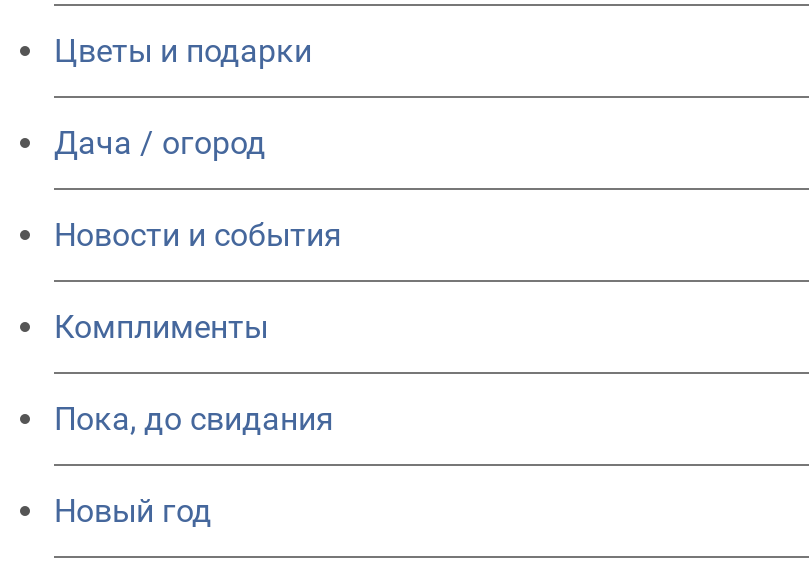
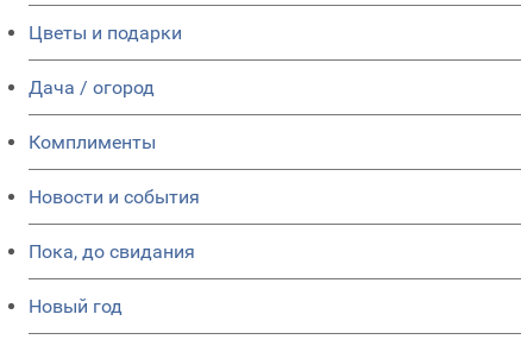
moved [54,216,342,254] -> [29,185,200,208]: Новости и события
moved [54,308,268,346] -> [29,131,156,153]: Комплименты

